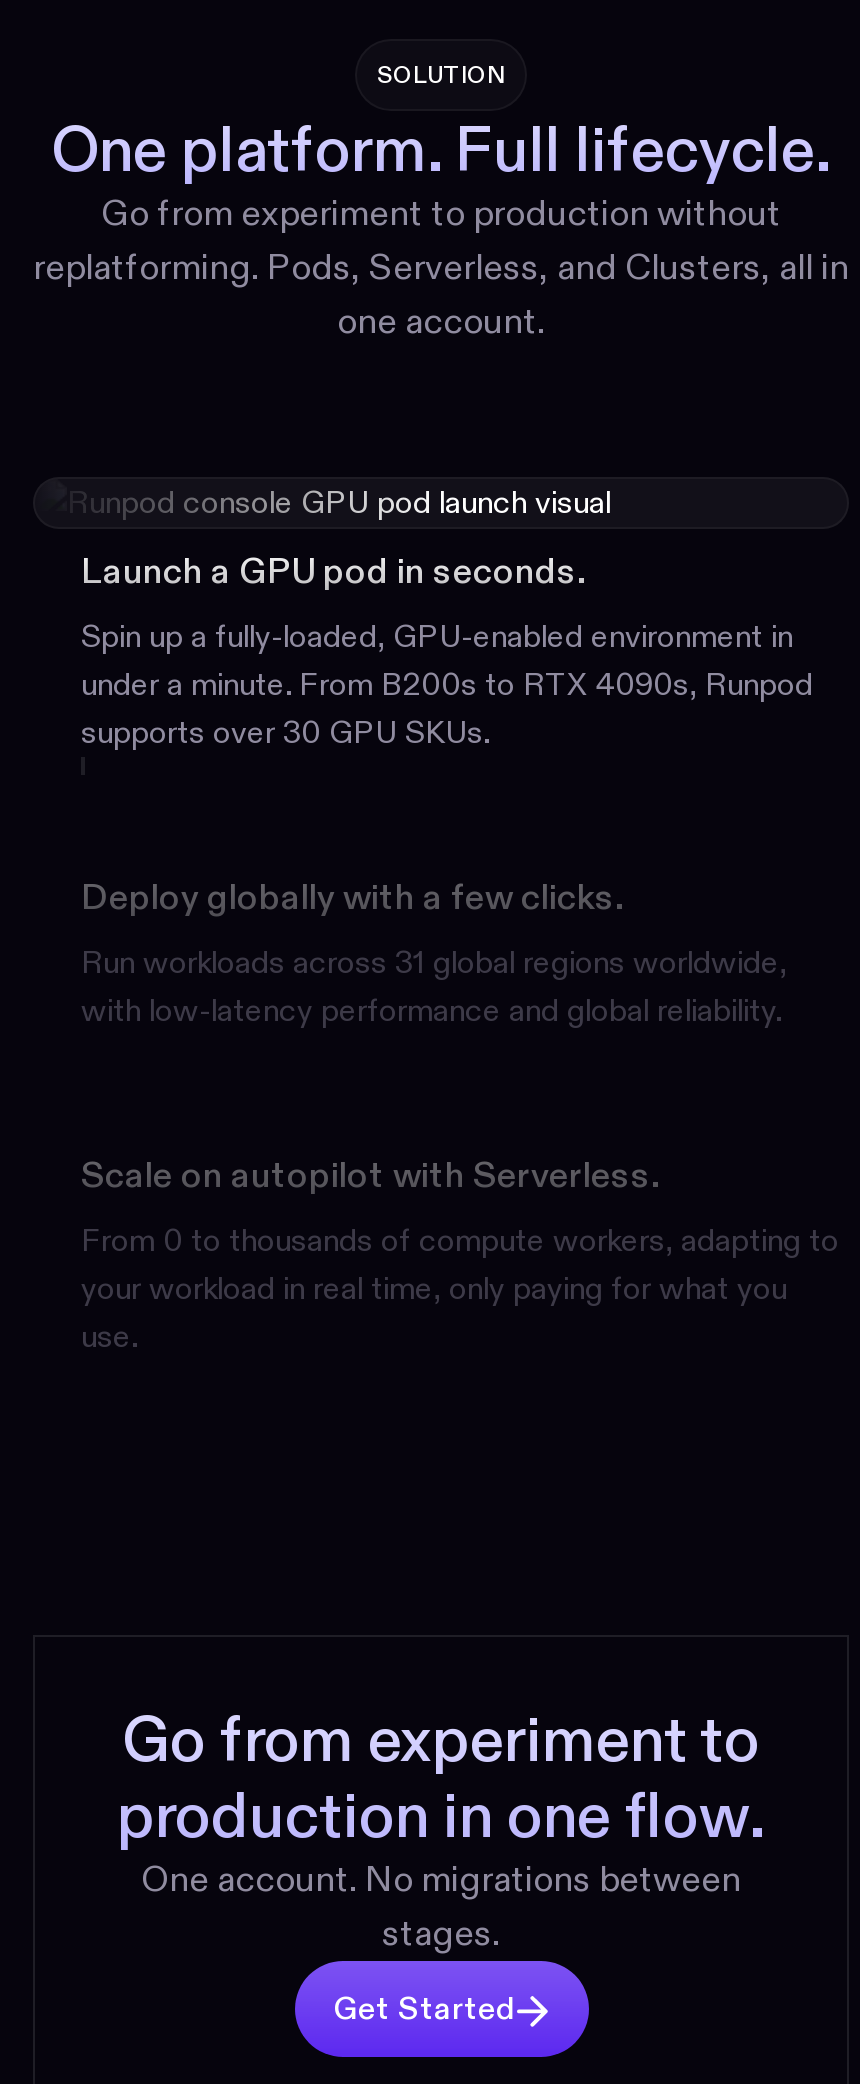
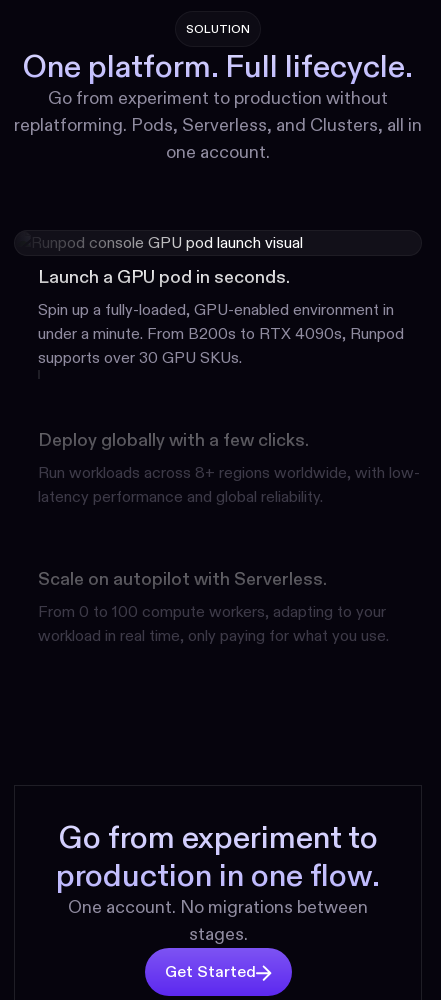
[81,943,787,1029] Run workloads across 31 global regions worldwide, | with low-latency performance and global reliability. -> [38,463,420,506] Run workloads across 8+ regions worldwide, with low- | latency performance and global reliability.
[81,1221,839,1355] From 0 to thousands of compute workers, adapting to | your workload in real time, only paying for what you | use. -> [38,602,389,645] From 0 to 100 compute workers, adapting to your | workload in real time, only paying for what you use.

